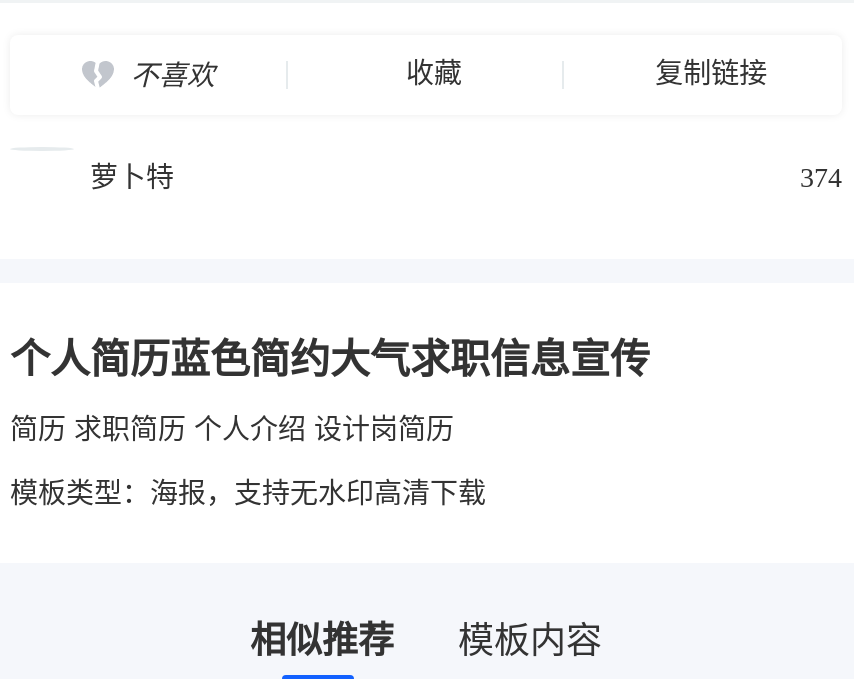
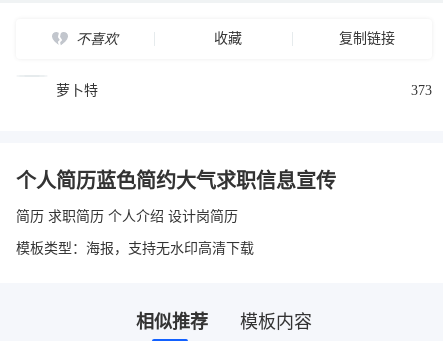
[800,163,842,193] 374 -> [411,83,432,98] 373

